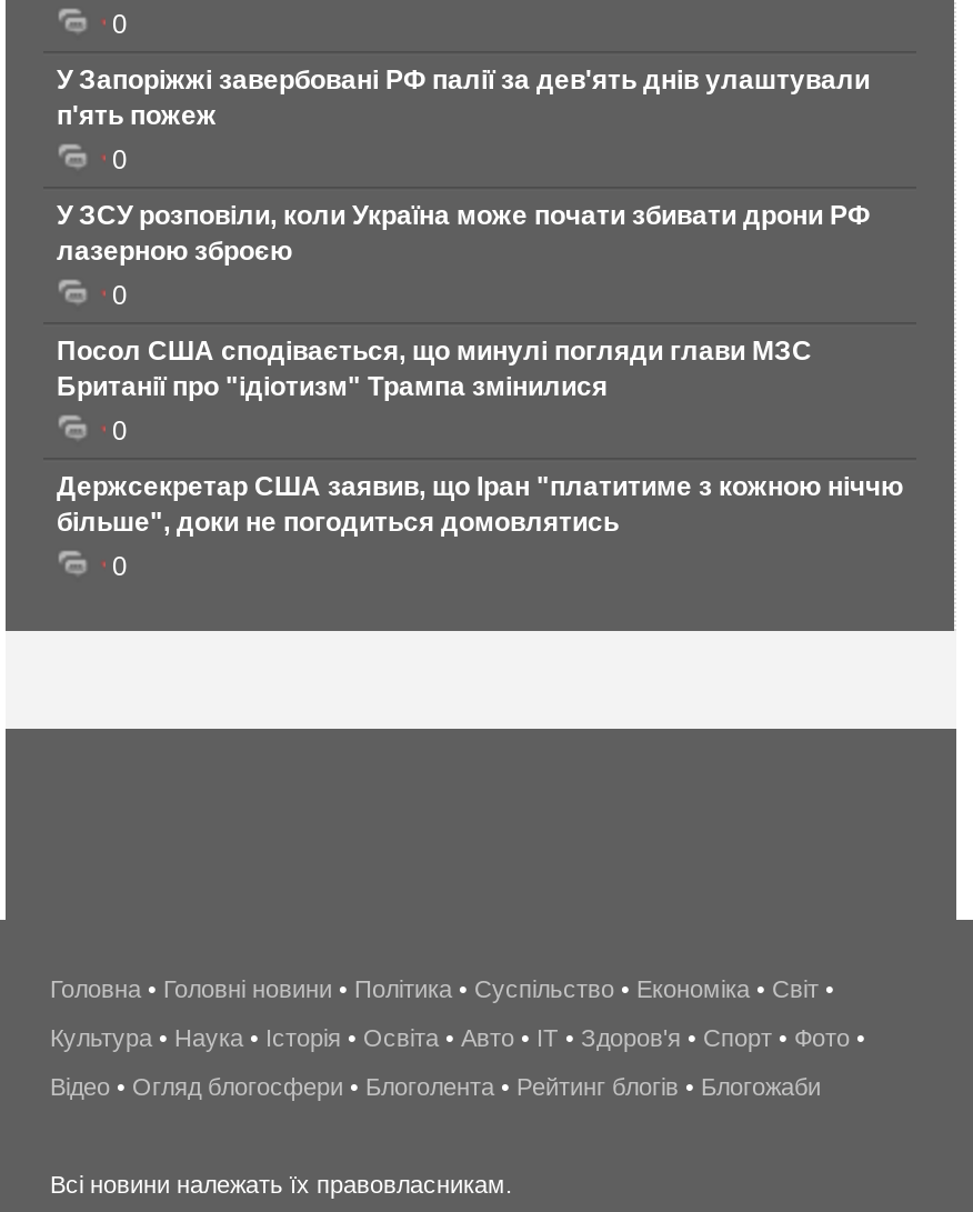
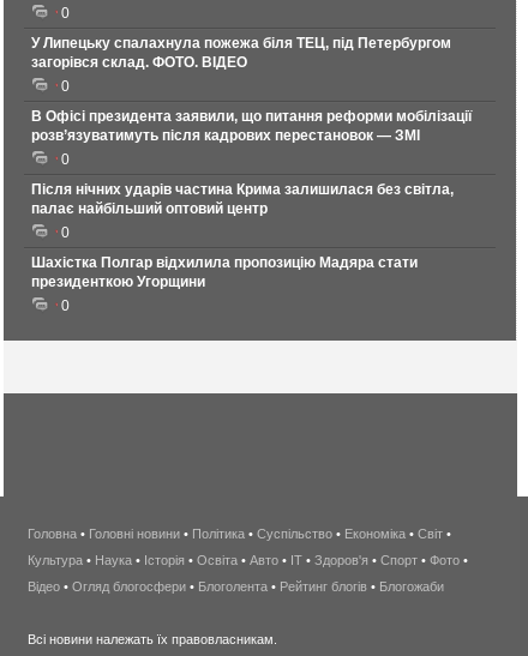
[57,65,870,132] У Запоріжжі завербовані РФ палії за дев'ять днів улаштували | п'ять пожеж -> [31,35,451,71] У Липецьку спалахнула пожежа біля ТЕЦ, під Петербургом | загорівся склад. ФОТО. ВІДЕО
[57,200,870,267] У ЗСУ розповіли, коли Україна може почати збивати дрони РФ | лазерною зброєю -> [31,108,472,144] В Офісі президента заявили, що питання реформи мобілізації | розв’язуватимуть після кадрових перестановок — ЗМІ
[57,336,812,403] Посол США сподівається, що минулі погляди глави МЗС | Британії про "ідіотизм" Трампа змінилися -> [31,181,454,217] Після нічних ударів частина Крима залишилася без світла, | палає найбільший оптовий центр
[57,471,903,538] Держсекретар США заявив, що Іран "платитиме з кожною ніччю | більше", доки не погодиться домовлятись -> [31,254,418,290] Шахістка Полгар відхилила пропозицію Мадяра стати | президенткою Угорщини

